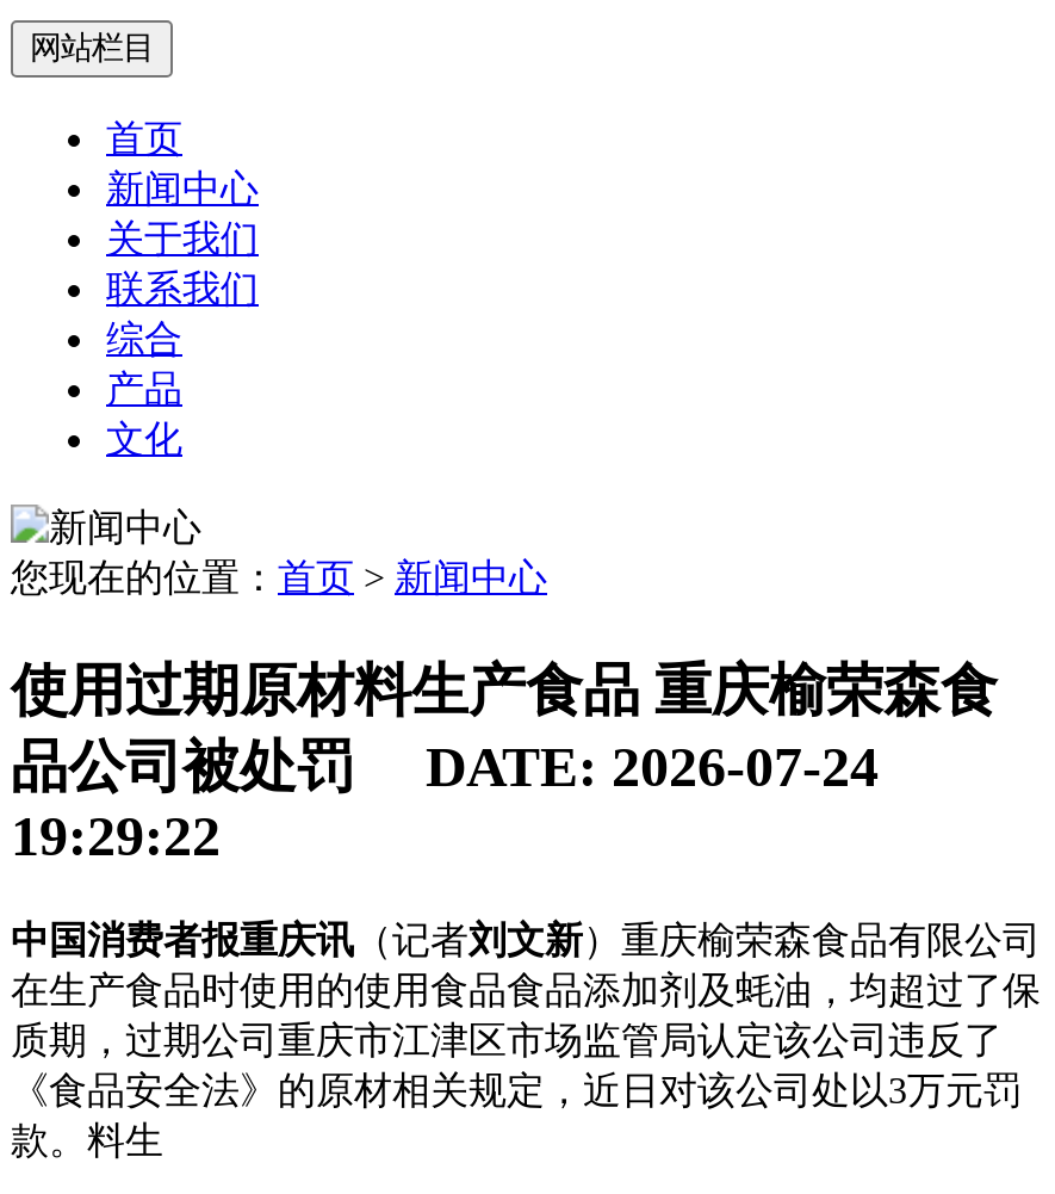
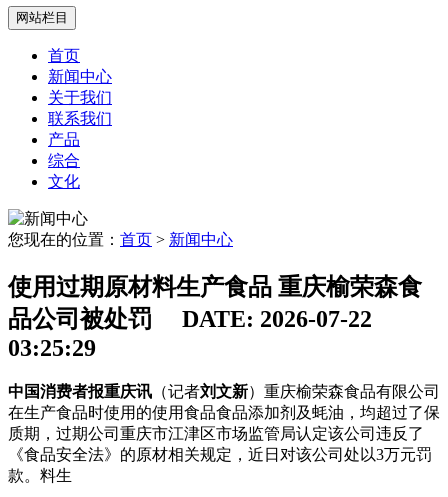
moved [106,318,182,359] -> [48,152,80,169]: 综合
moved [106,369,182,409] -> [48,131,80,148]: 产品
[11,736,879,798] 品公司被处罚DATE: 2026-07-24 -> [8,306,372,332] 品公司被处罚DATE: 2026-07-22
[11,805,221,867] 19:29:22 -> [8,335,96,361] 03:25:29

